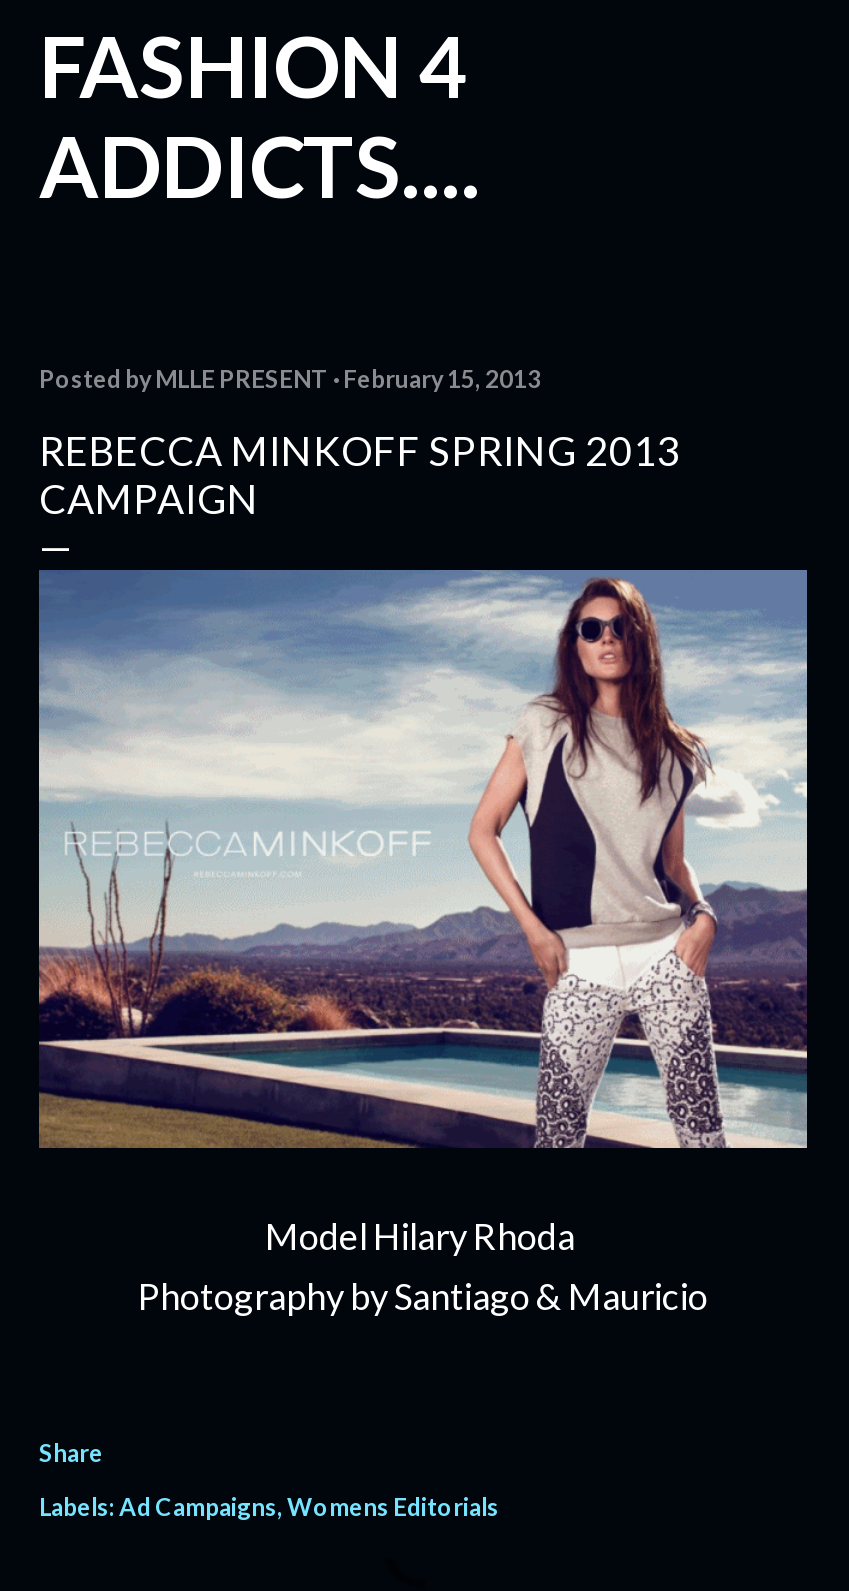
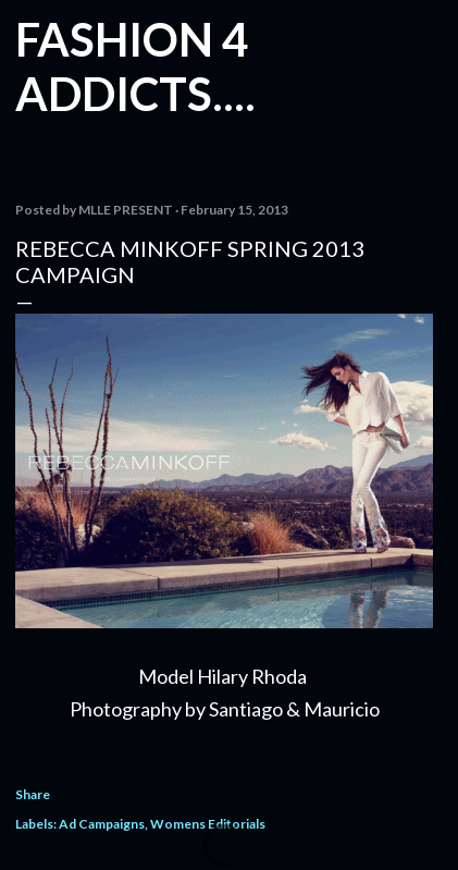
[37,570,809,1150] [image] -> [14,314,434,629] [image]

